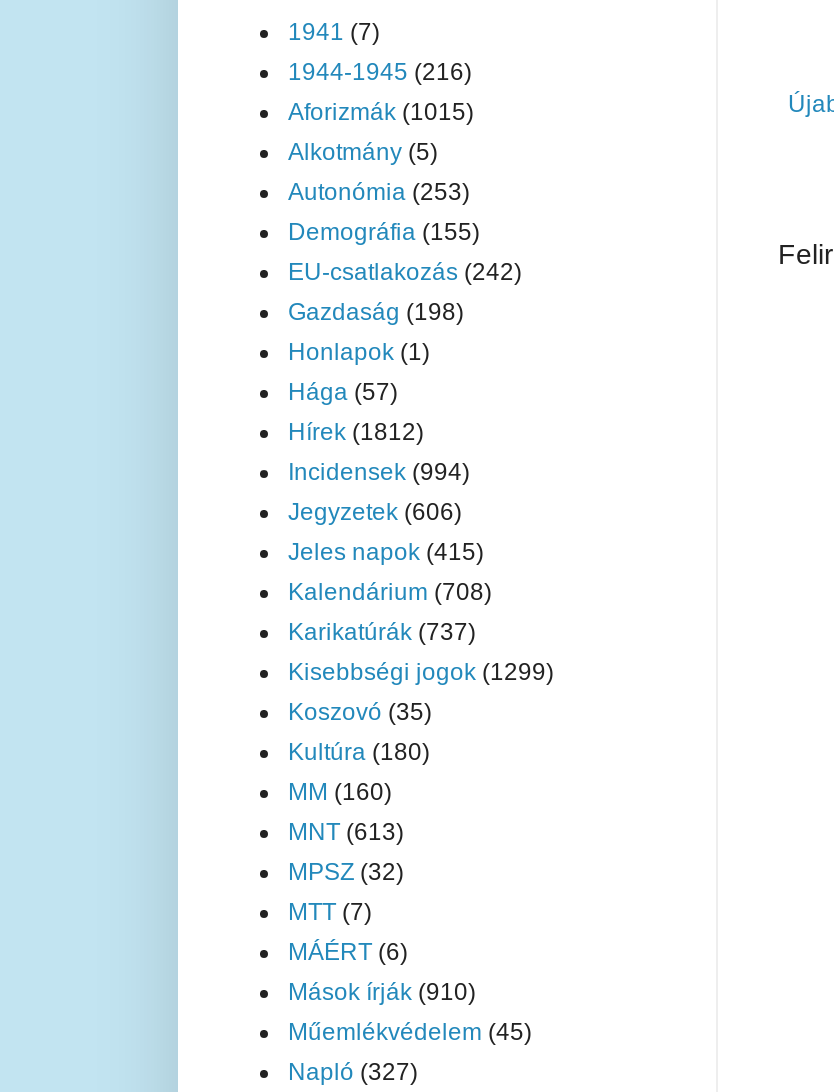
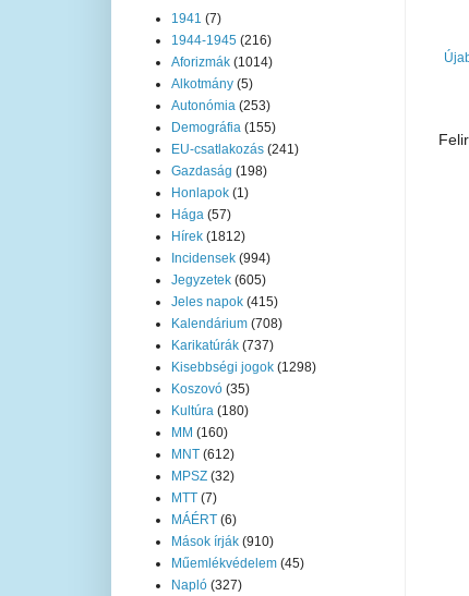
[288,97,474,125] Aforizmák (1015) -> [171,54,273,69] Aforizmák (1014)
[288,257,522,285] EU-csatlakozás (242) -> [171,141,299,157] EU-csatlakozás (241)
[288,497,462,525] Jegyzetek (606) -> [171,272,266,287] Jegyzetek (605)
[288,657,554,685] Kisebbségi jogok (1299) -> [171,359,316,374] Kisebbségi jogok (1298)
[288,817,404,845] MNT (613) -> [171,446,234,462] MNT (612)

